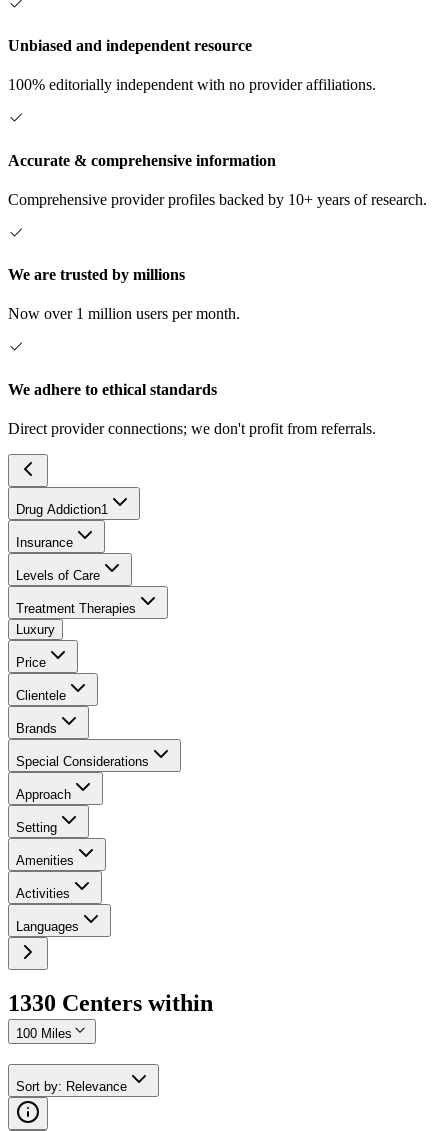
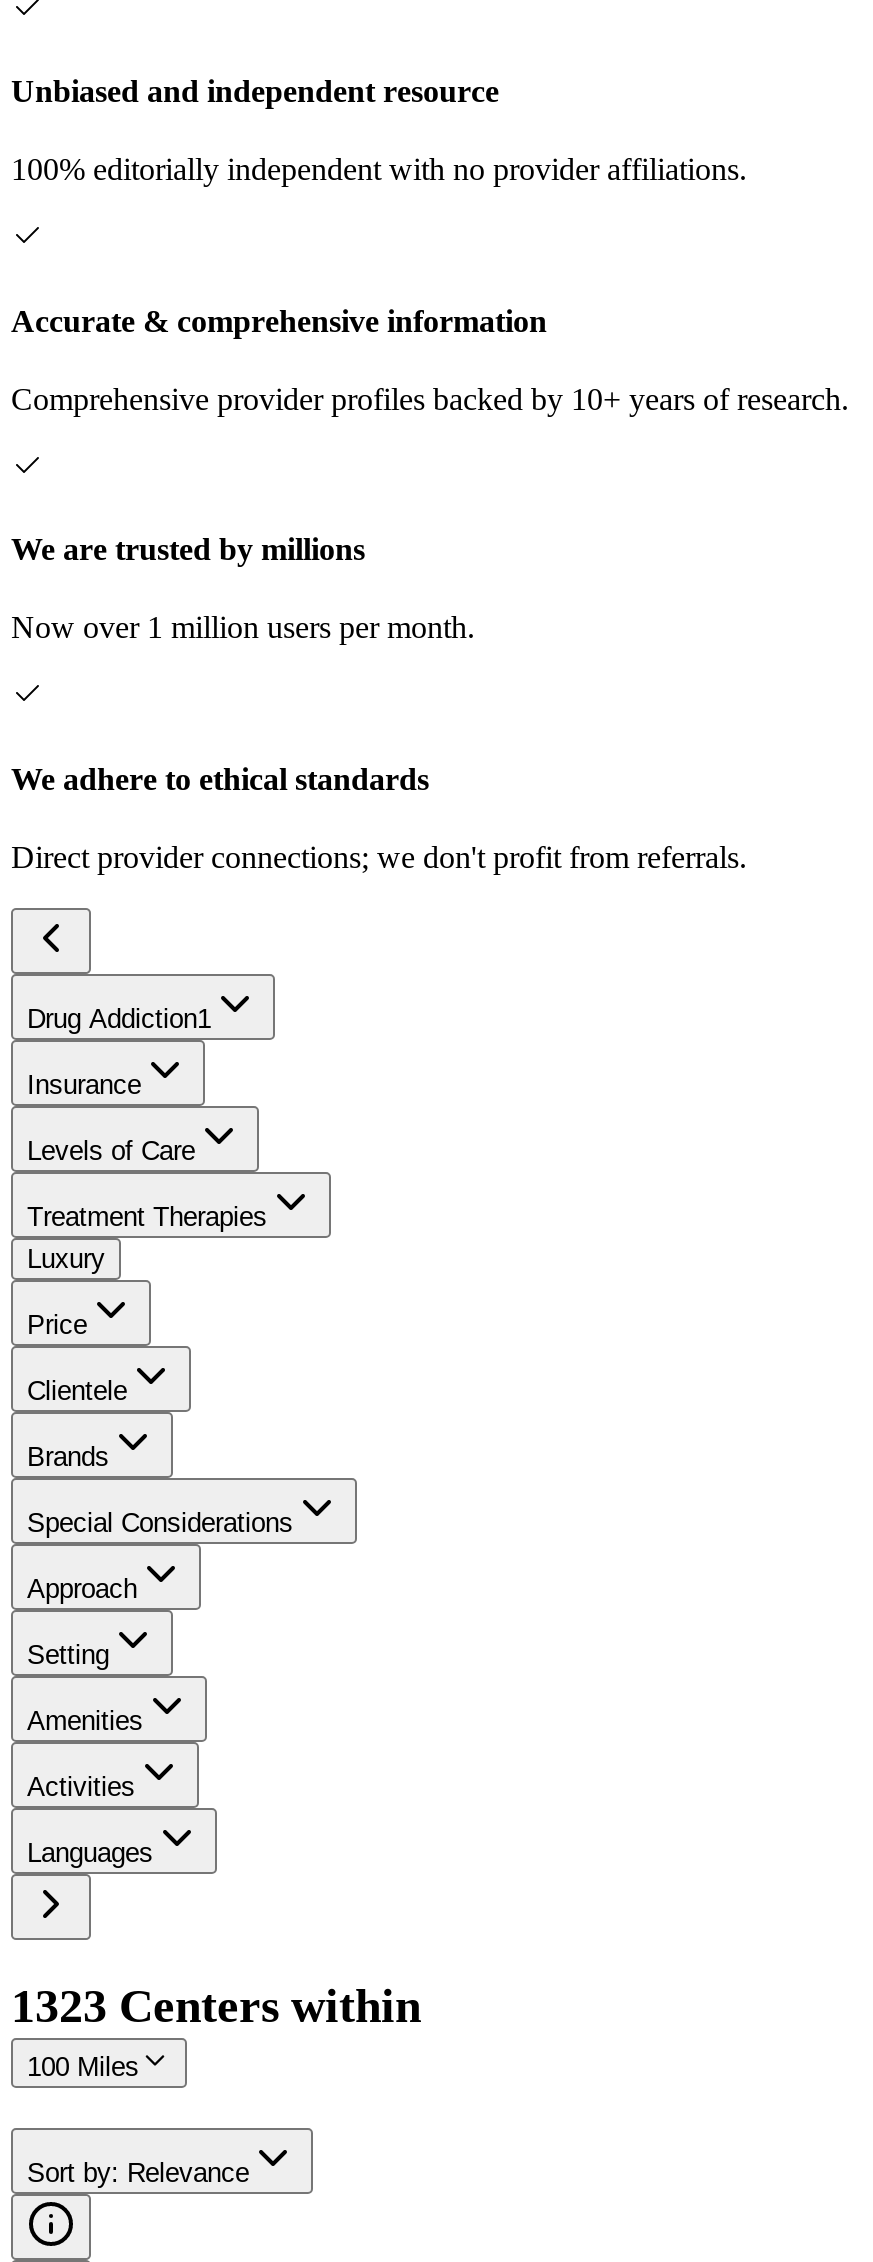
[8,990,213,1016] 1330 Centers within -> [11,1979,421,2031] 1323 Centers within

